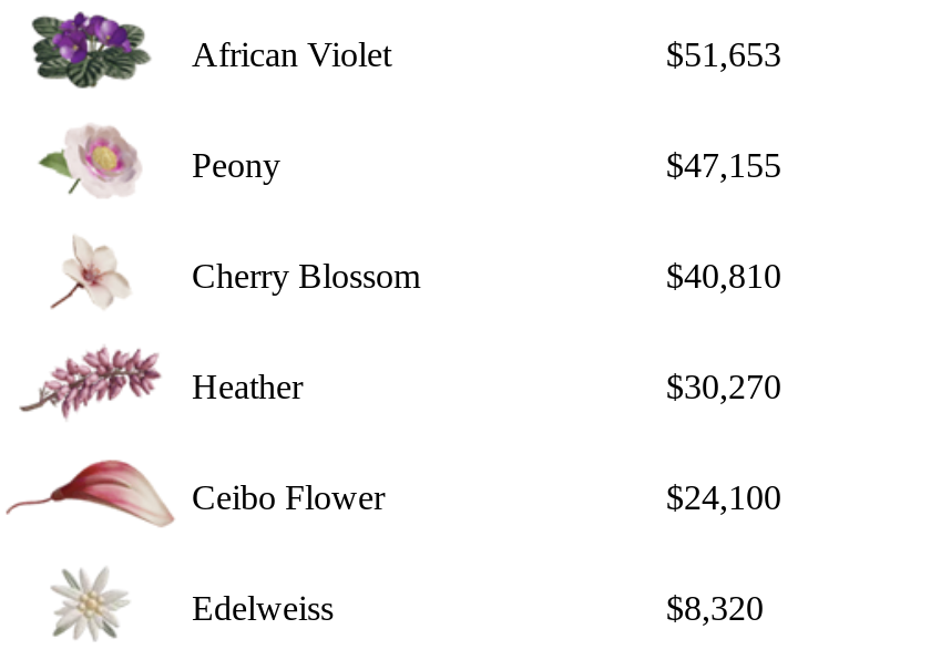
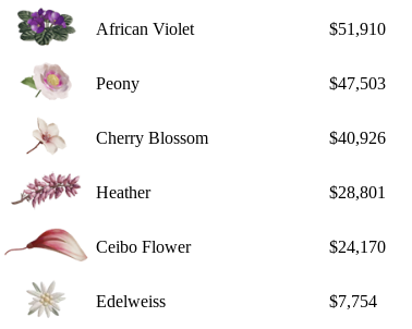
[666,35,781,73] $51,653 -> [329,19,386,38] $51,910
[666,146,781,183] $47,155 -> [329,74,386,92] $47,503
[666,256,781,294] $40,810 -> [329,128,386,147] $40,926
[666,367,781,405] $30,270 -> [329,183,386,201] $28,801
[666,478,781,516] $24,100 -> [329,237,386,256] $24,170
[666,589,764,626] $8,320 -> [329,292,377,310] $7,754

